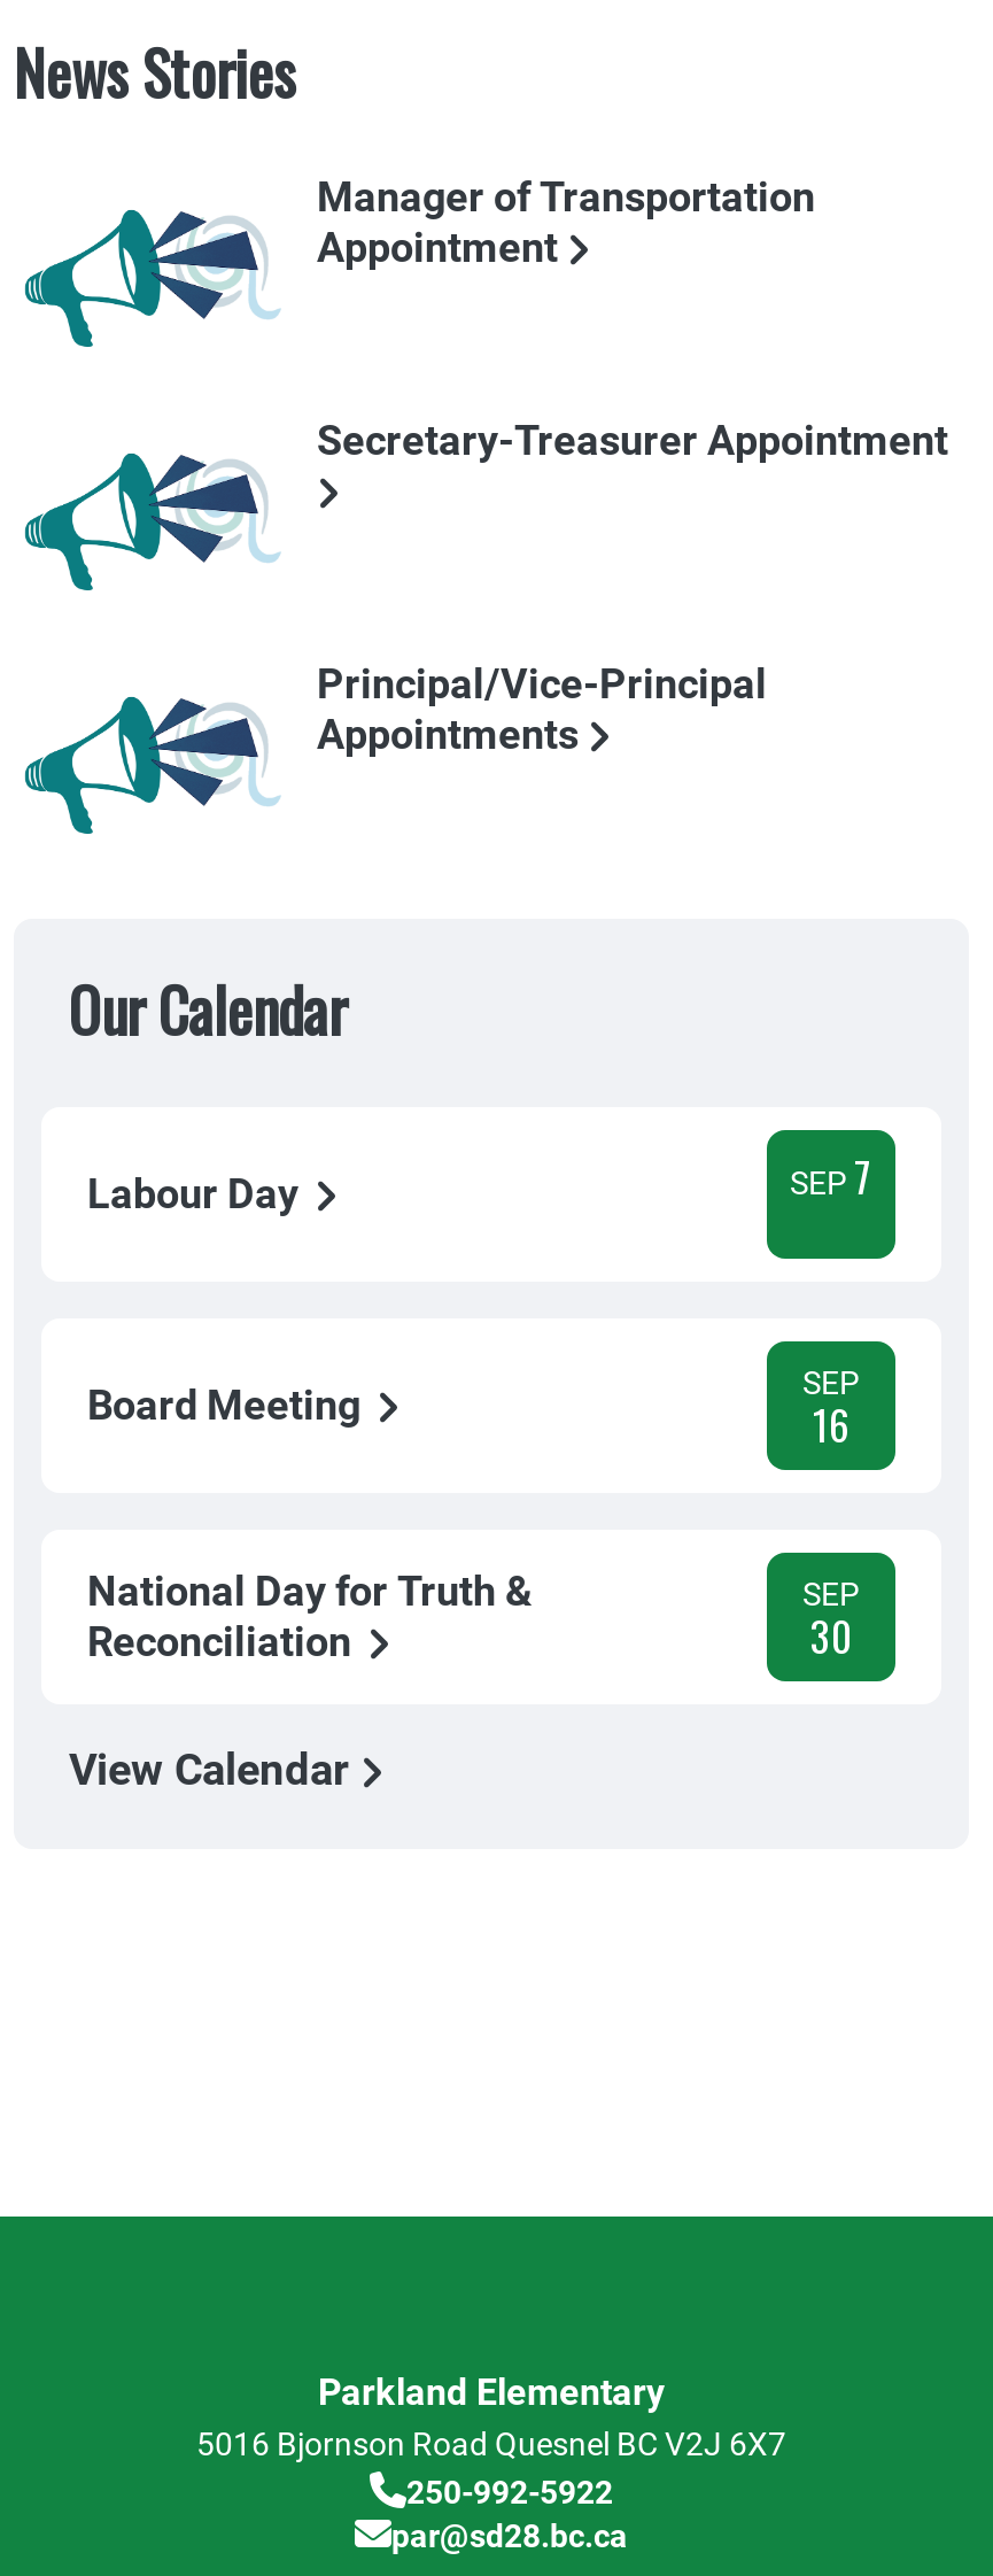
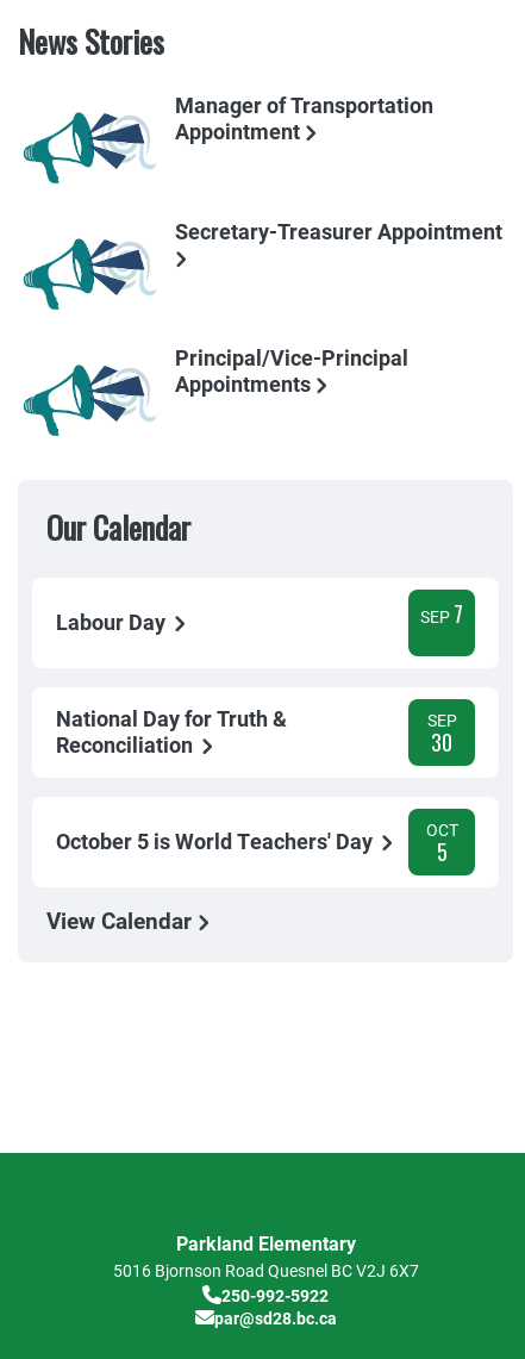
[87,1360,860,1454] Board Meeting | SEP | 16 -> none
moved [87,1562,860,1668] -> [56,704,457,759]: National Day for Truth & | Reconciliation | SEP | 30
none -> [56,818,458,867] October 5 is World Teachers' Day | OCT | 5

